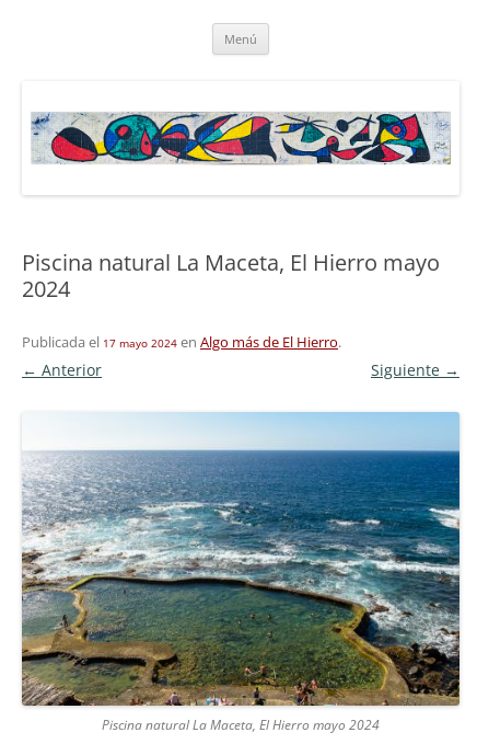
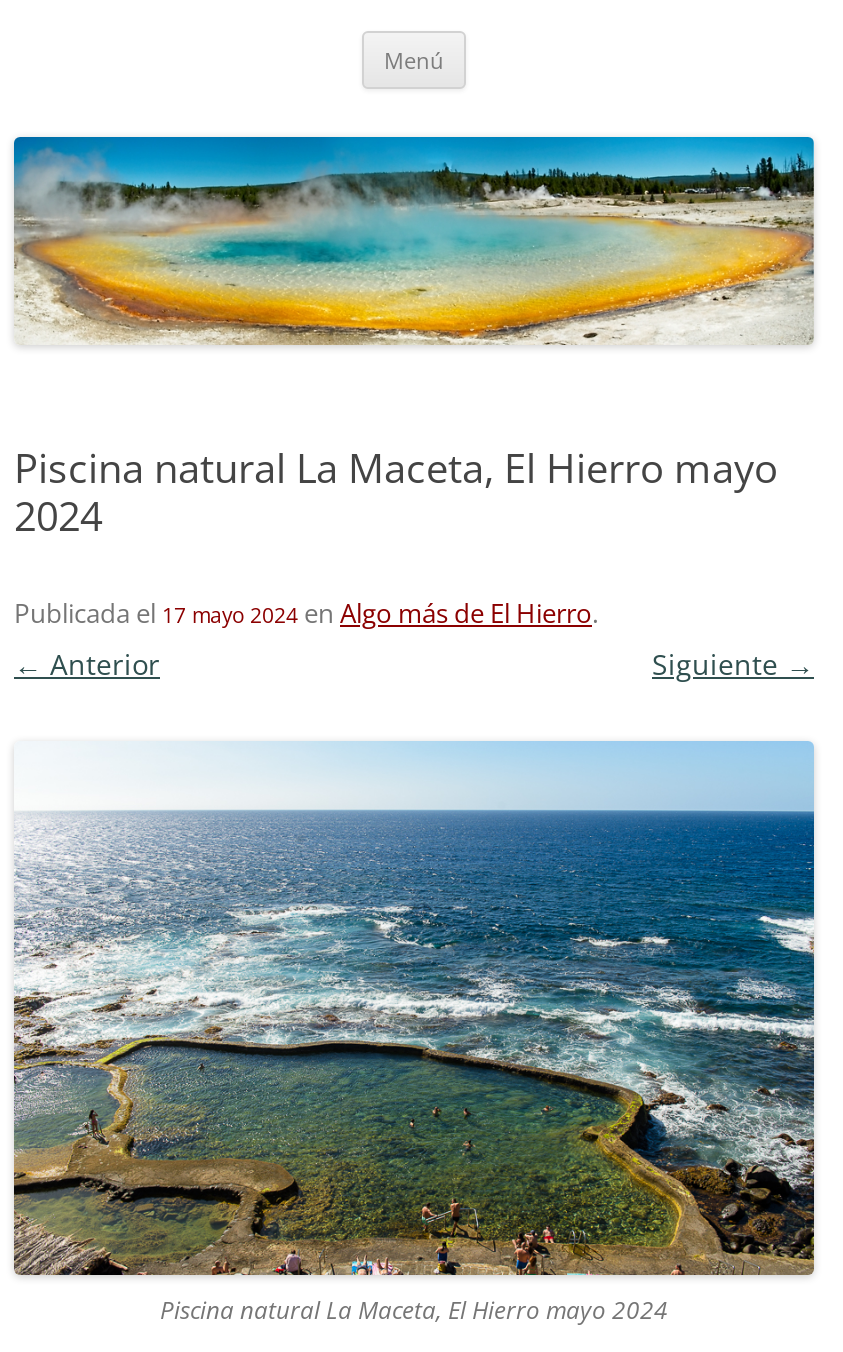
[22,81,459,195] [image] -> [12,135,816,347] [image]

